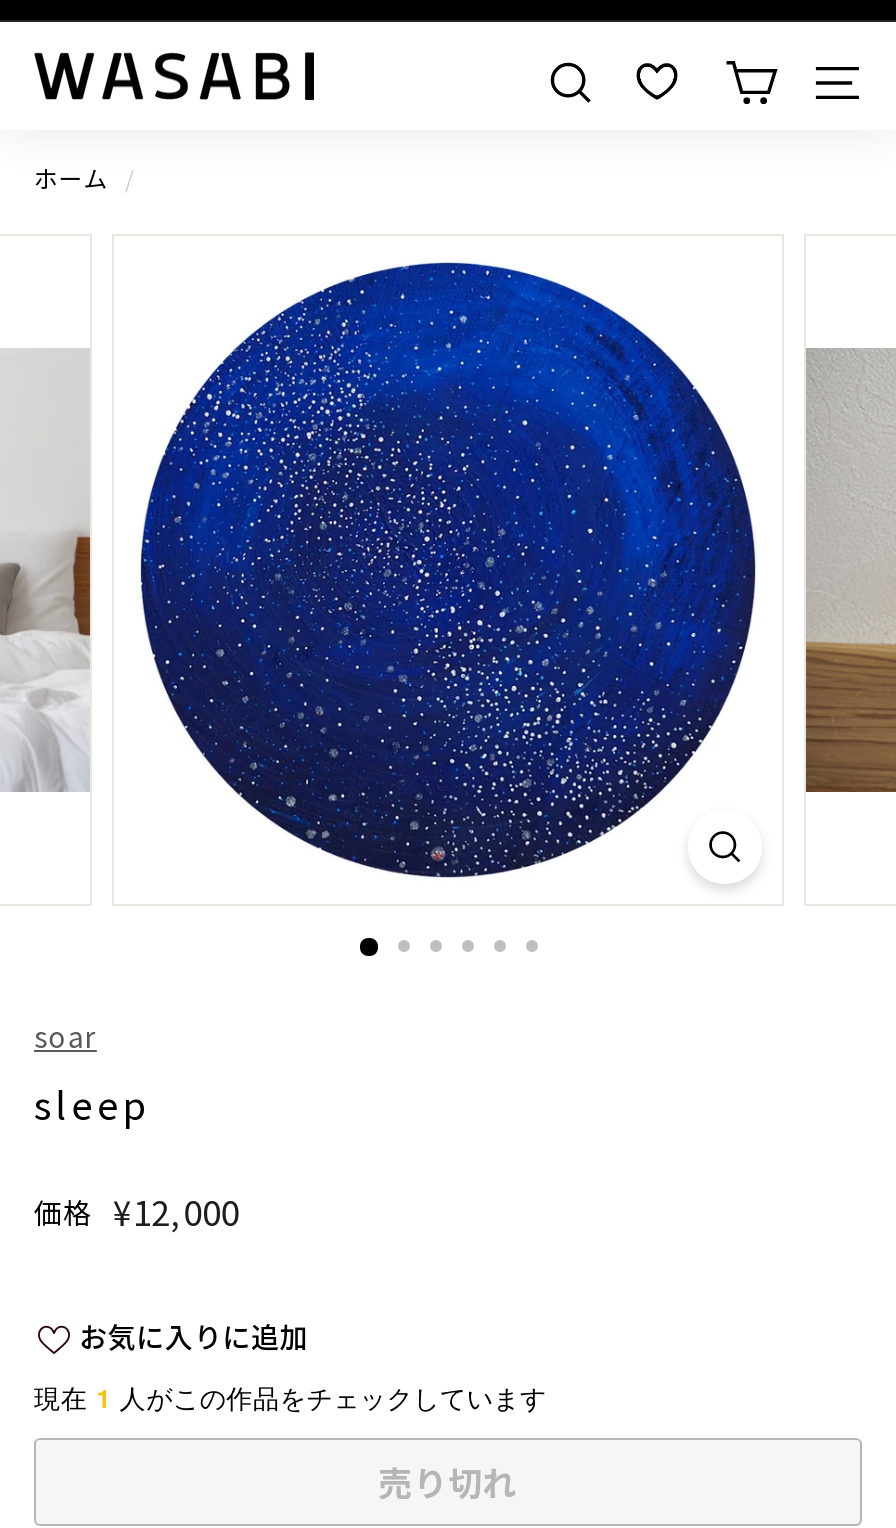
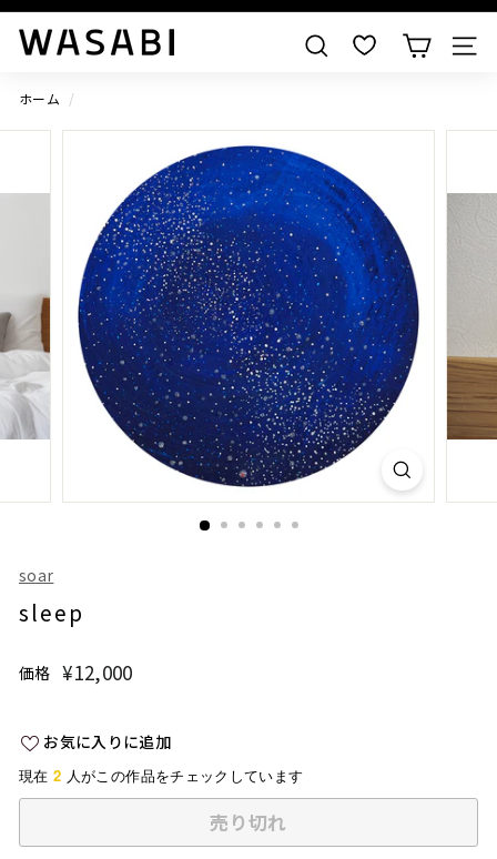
[34,1378,547,1416] 現在 1 人がこの作品をチェックしています -> [19,765,303,786] 現在 2 人がこの作品をチェックしています

